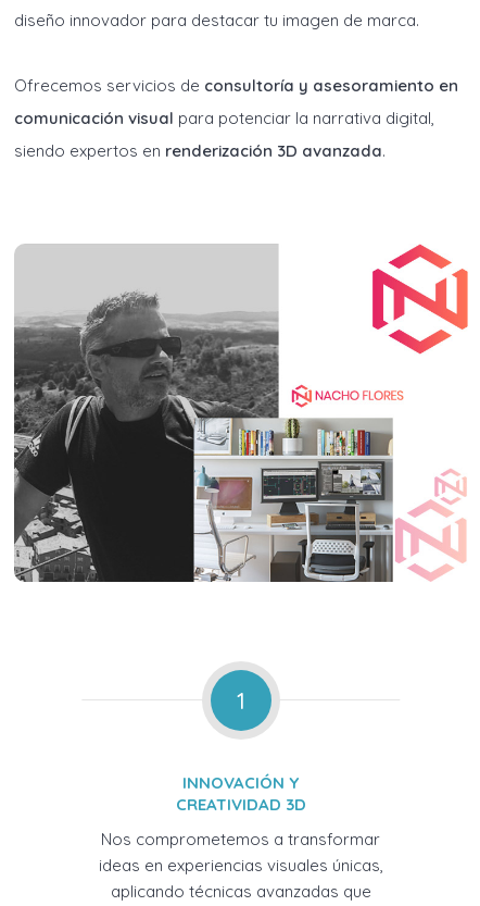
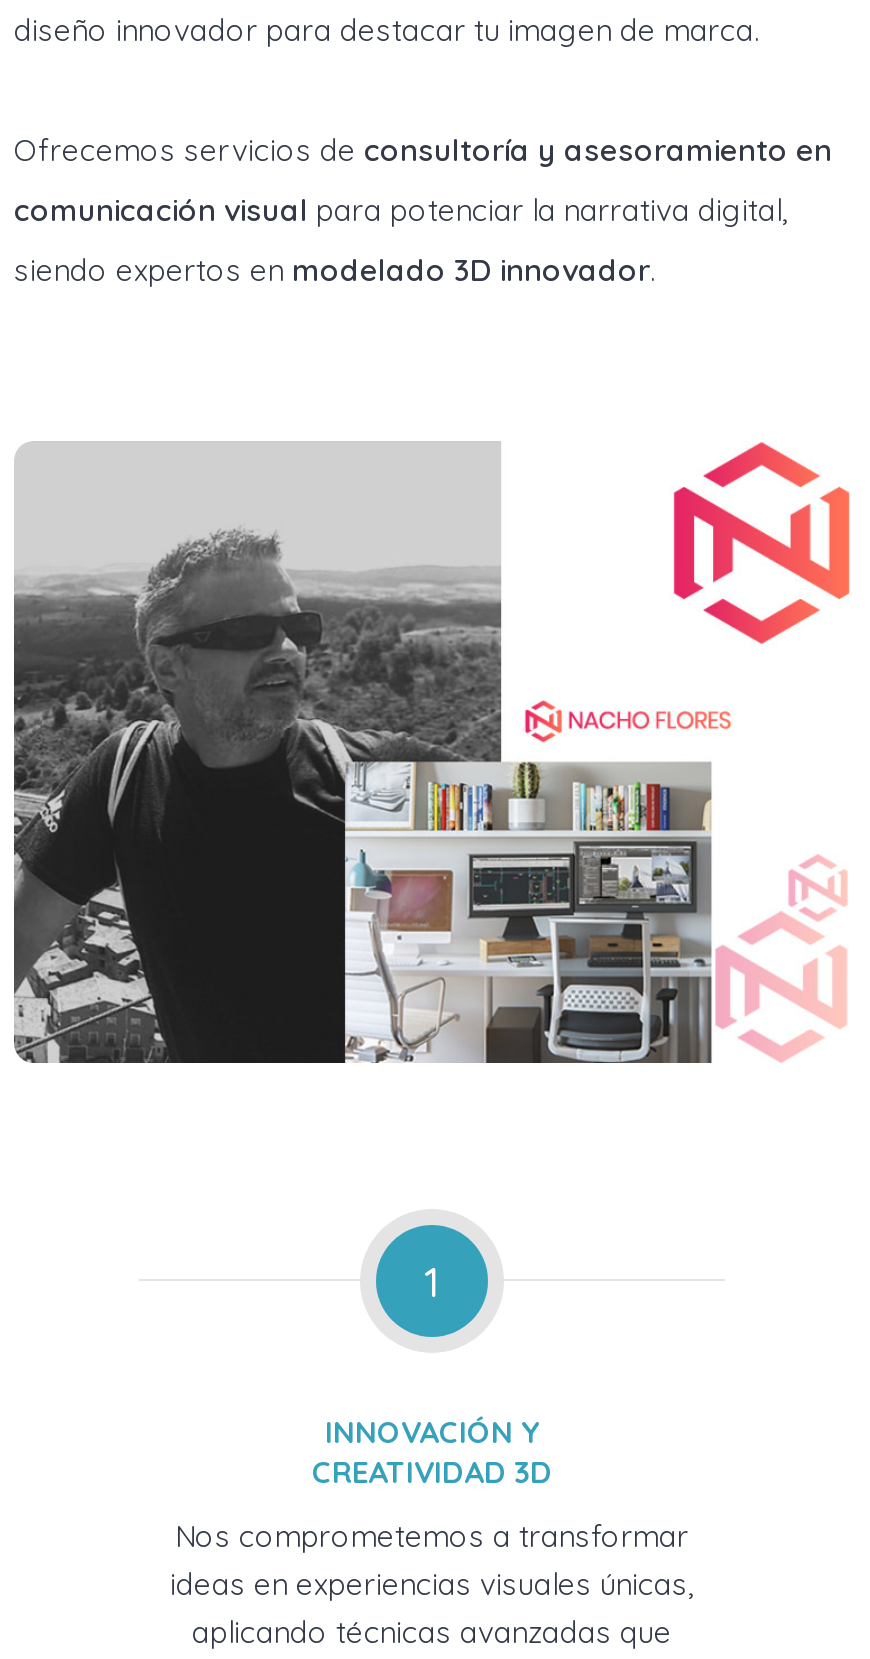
[14,140,386,161] siendo expertos en renderización 3D avanzada. -> [14,251,656,289] siendo expertos en modelado 3D innovador.

